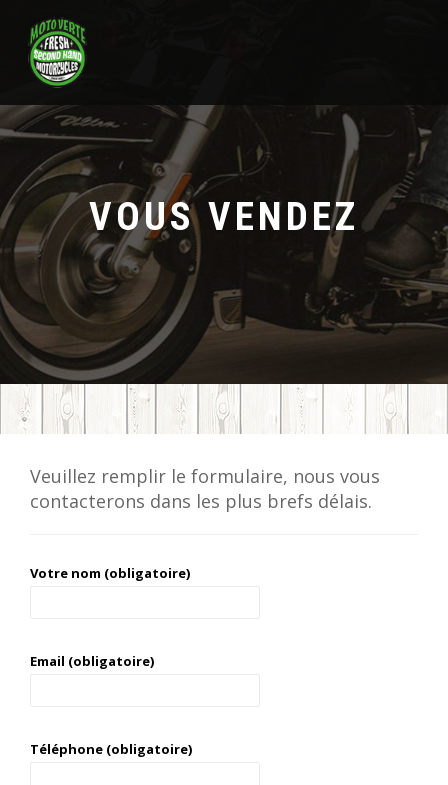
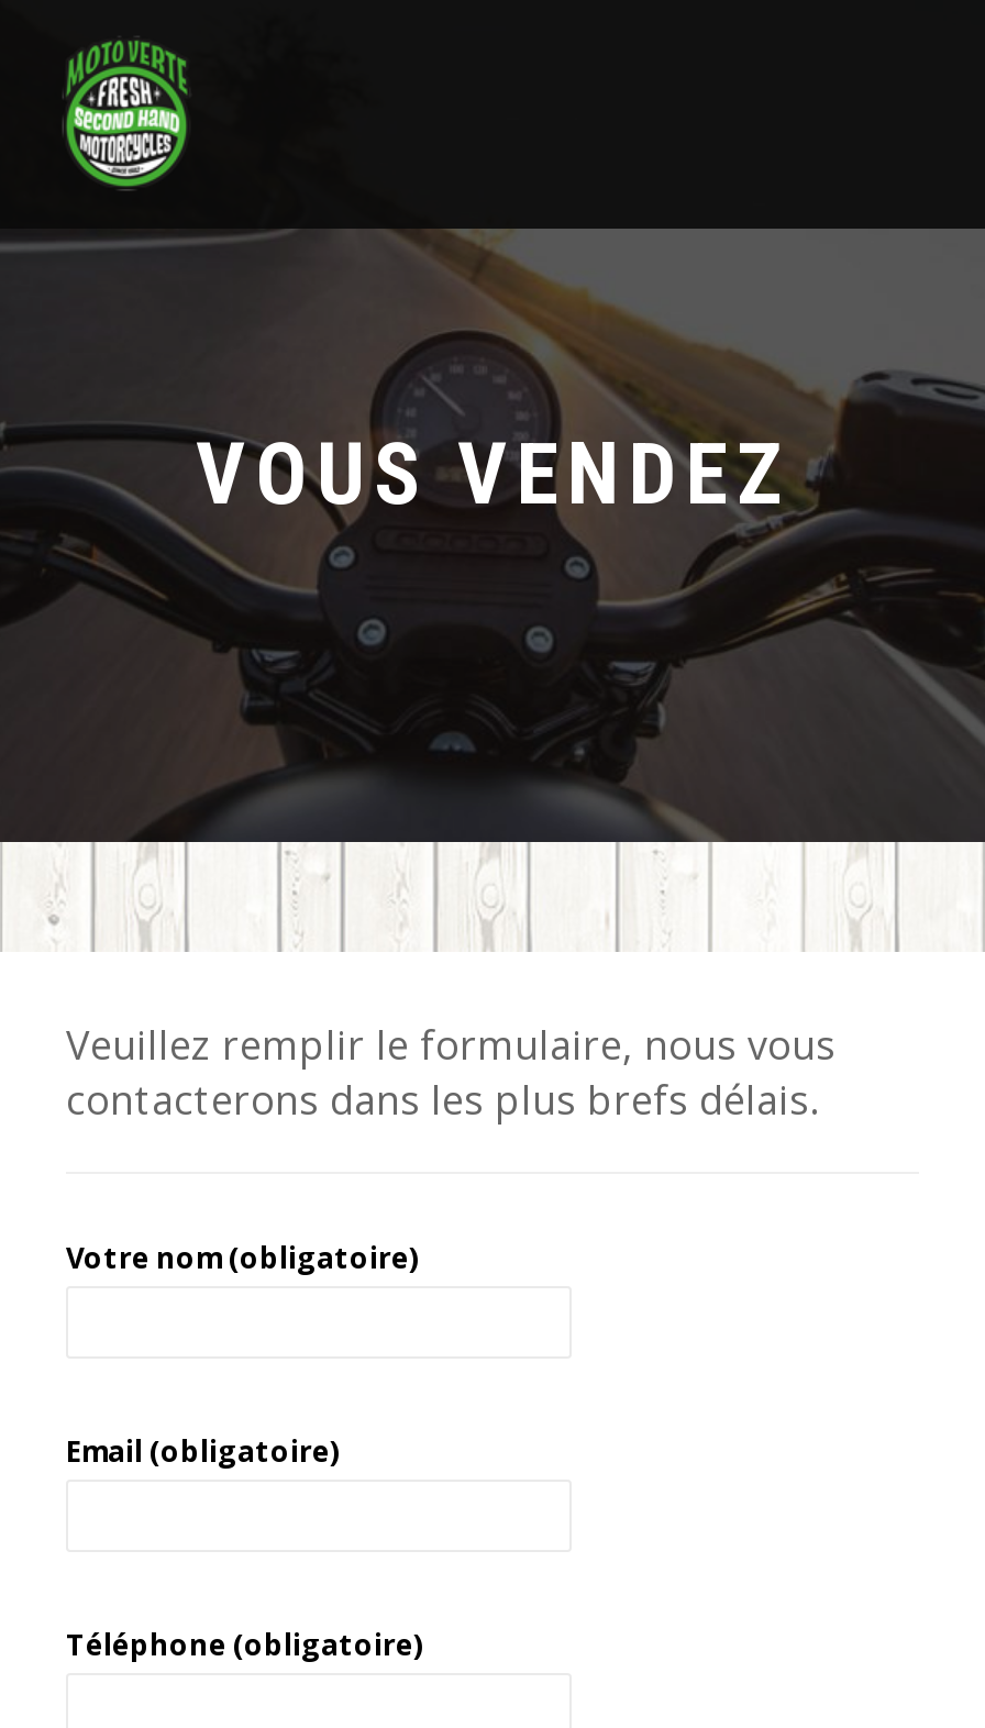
[3,105,445,383] [image] -> [7,229,978,842] [image]

